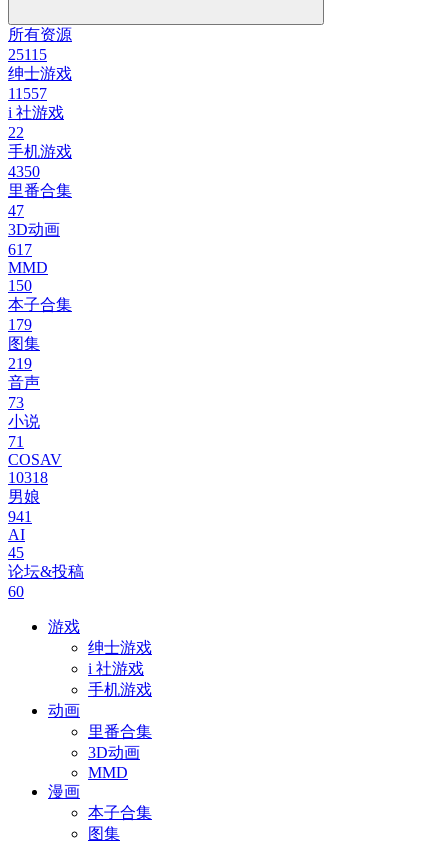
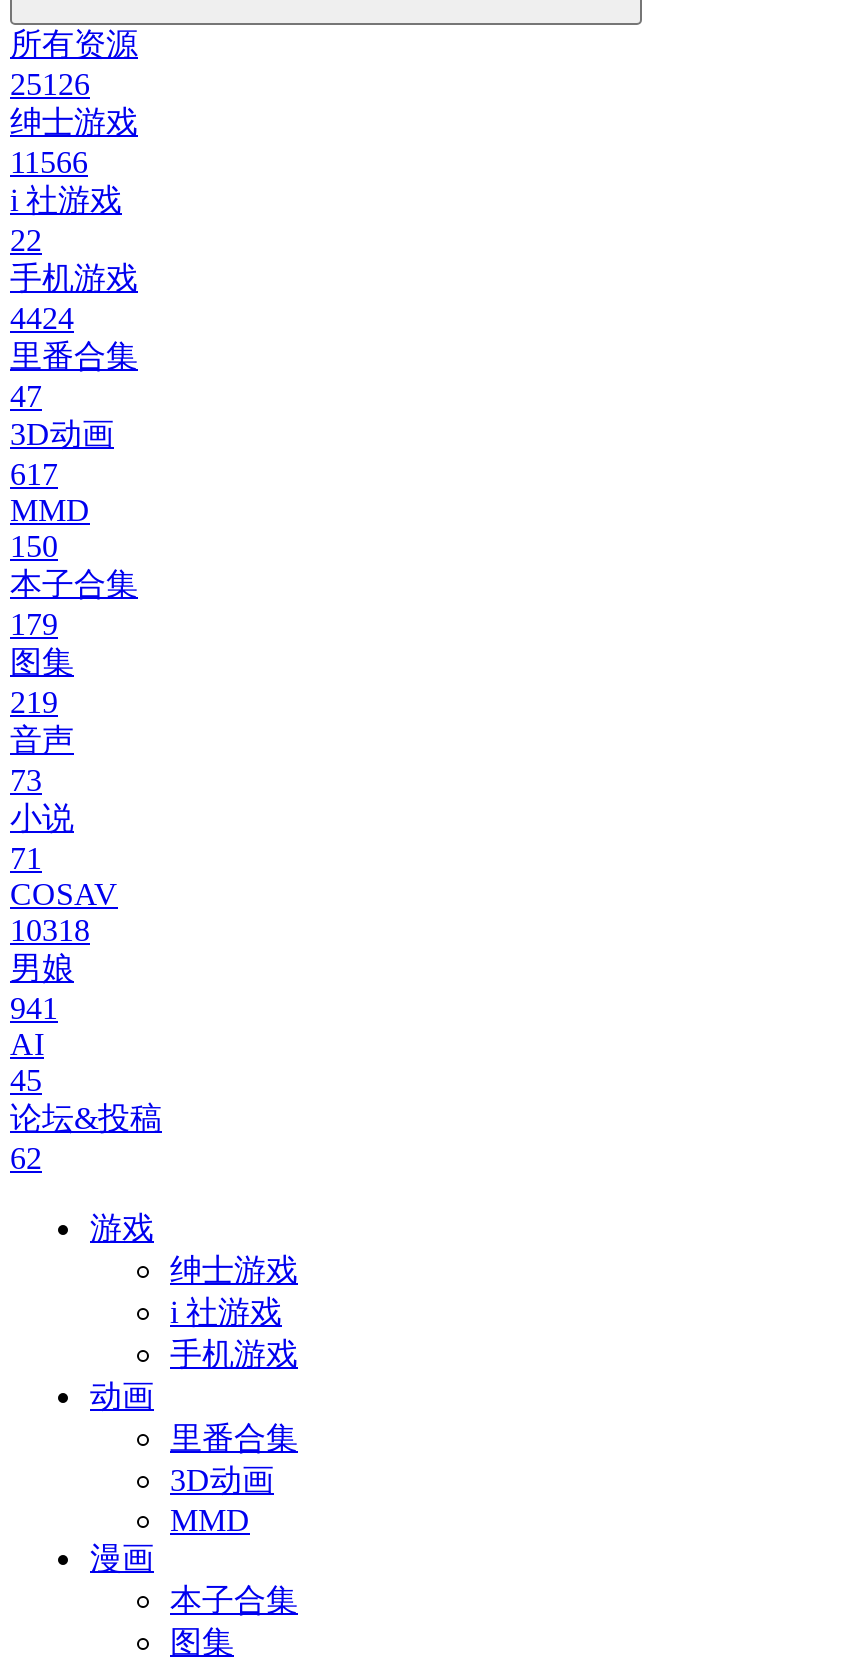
[8,46,47,63] 25115 -> [10,67,90,101] 25126
[8,85,47,102] 11557 -> [10,145,88,179] 11566
[8,163,40,180] 4350 -> [10,301,74,335] 4424
[8,583,24,600] 60 -> [10,1141,42,1175] 62

